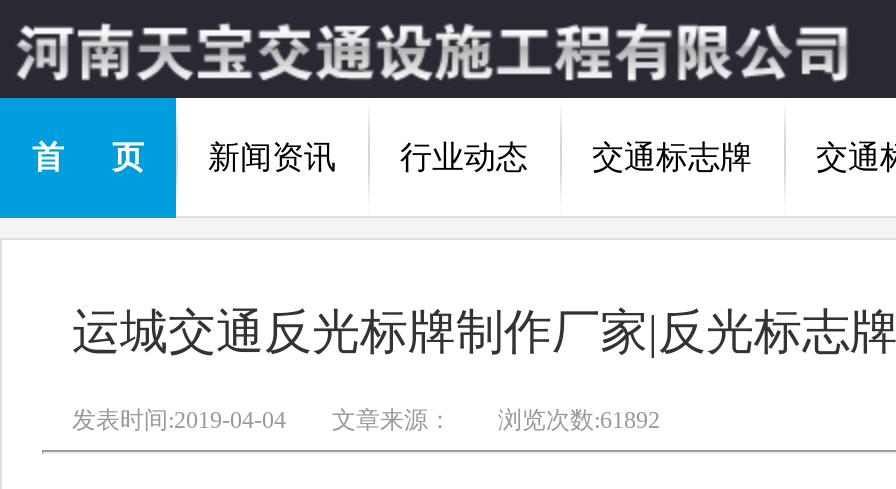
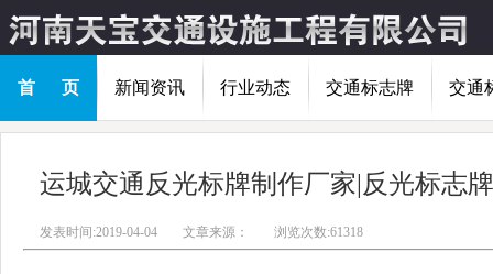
[72,406,660,434] 发表时间:2019-04-04 文章来源： 浏览次数:61892 -> [40,224,363,240] 发表时间:2019-04-04 文章来源： 浏览次数:61318

